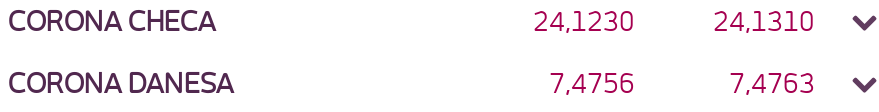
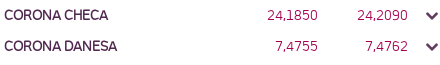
[533,11,635,37] 24,1230 -> [266,10,317,23] 24,1850
[713,11,815,37] 24,1310 -> [356,10,407,23] 24,2090
[549,73,635,99] 7,4756 -> [274,41,317,54] 7,4755
[729,73,815,99] 7,4763 -> [364,41,407,54] 7,4762

